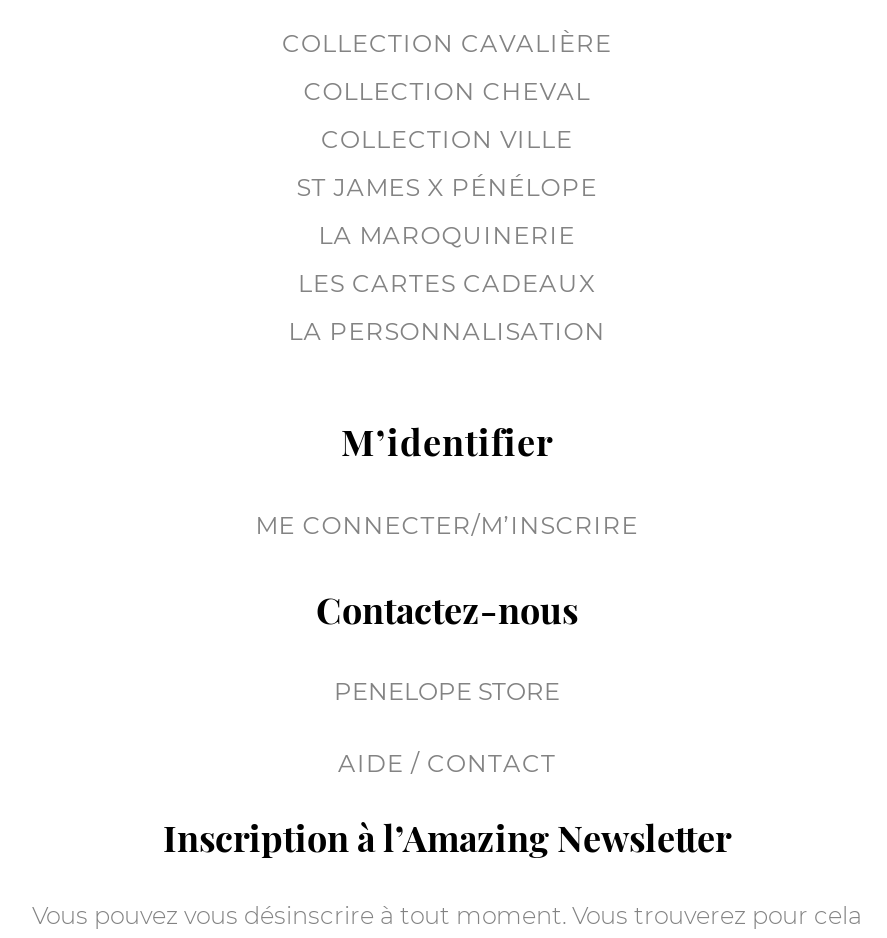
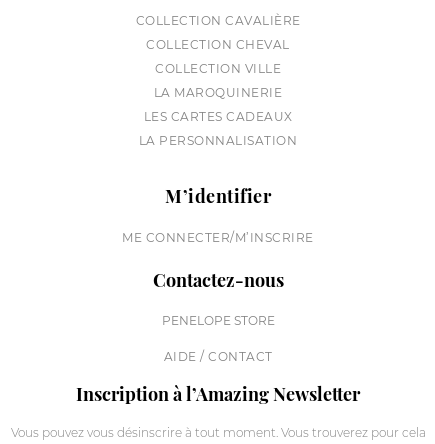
[297,172,597,202] ST JAMES X PÉNÉLOPE -> none

